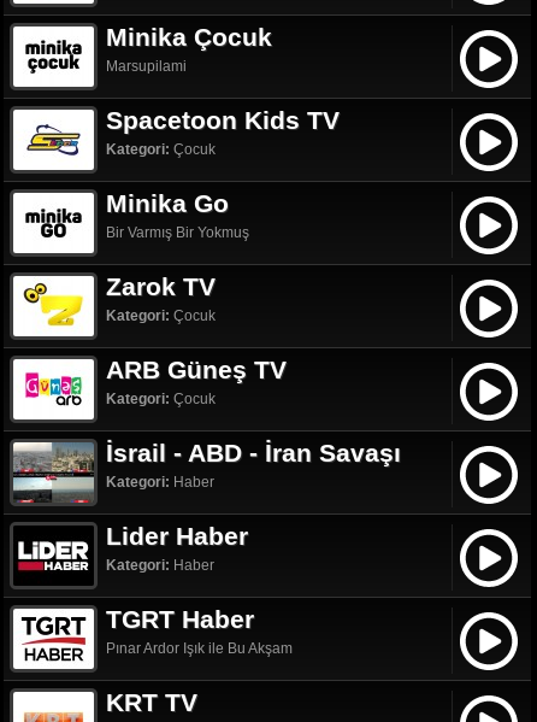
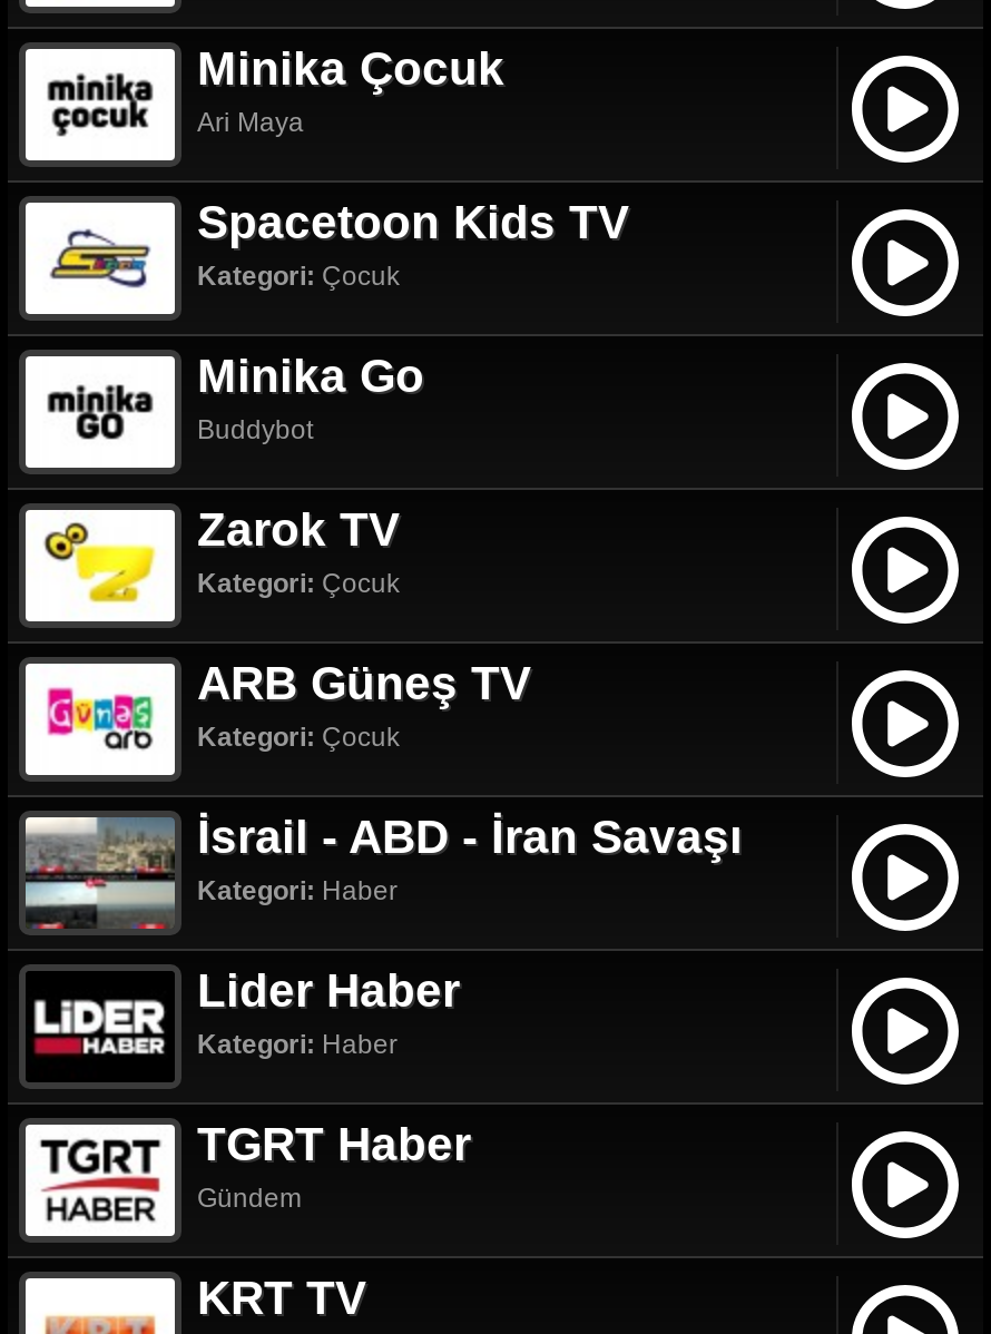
[106,58,187,75] Marsupilami -> [197,107,304,138] Ari Maya
[106,224,249,241] Bir Varmış Bir Yokmuş -> [197,414,313,445] Buddybot
[106,640,293,657] Pınar Ardor Işık ile Bu Akşam -> [197,1183,302,1214] Gündem

